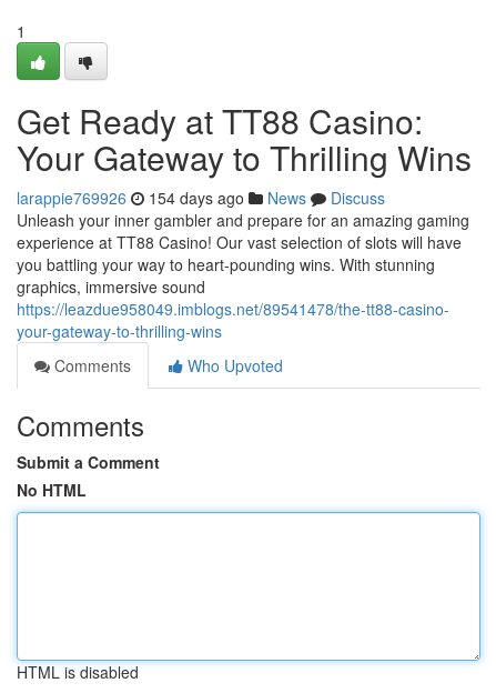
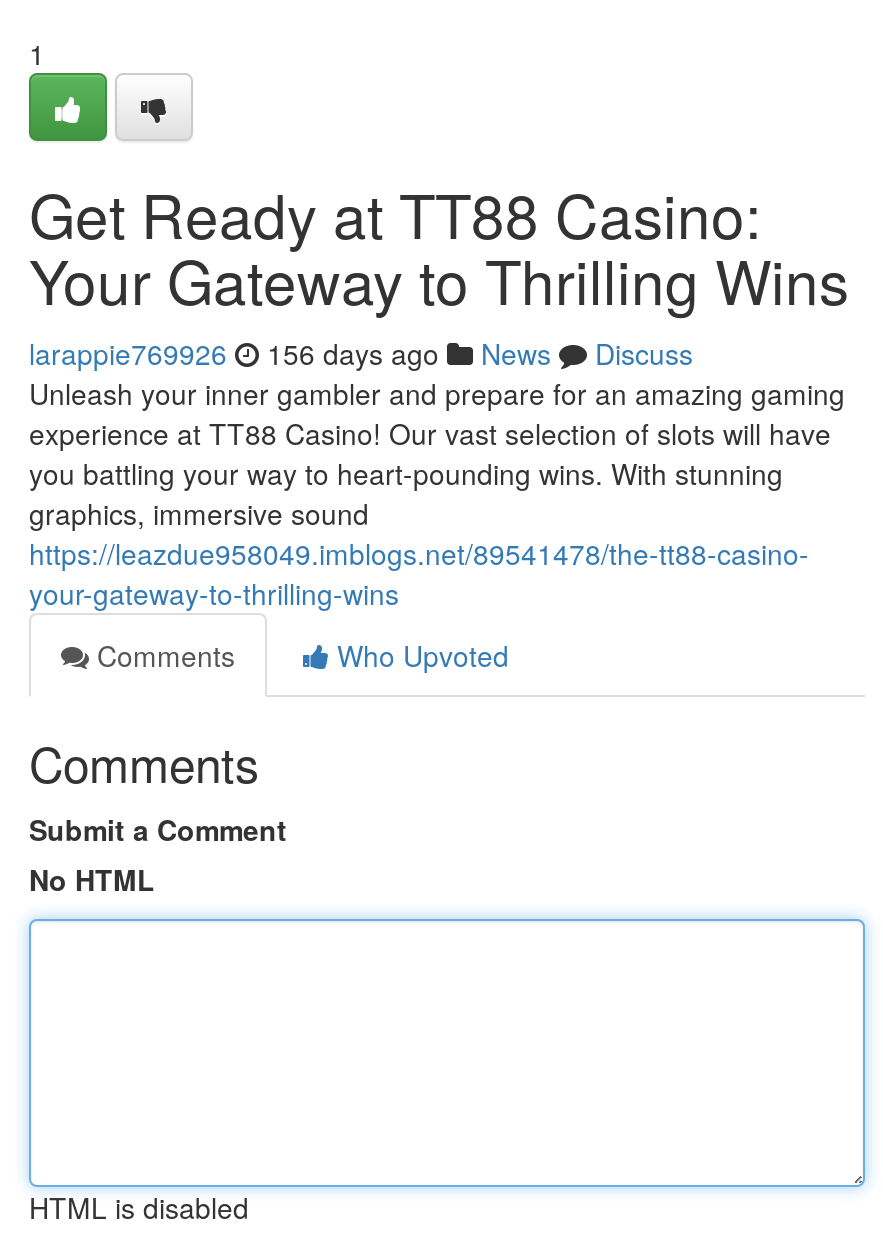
[17,187,385,209] larappie769926 154 days ago News Discuss -> [29,333,693,373] larappie769926 156 days ago News Discuss

